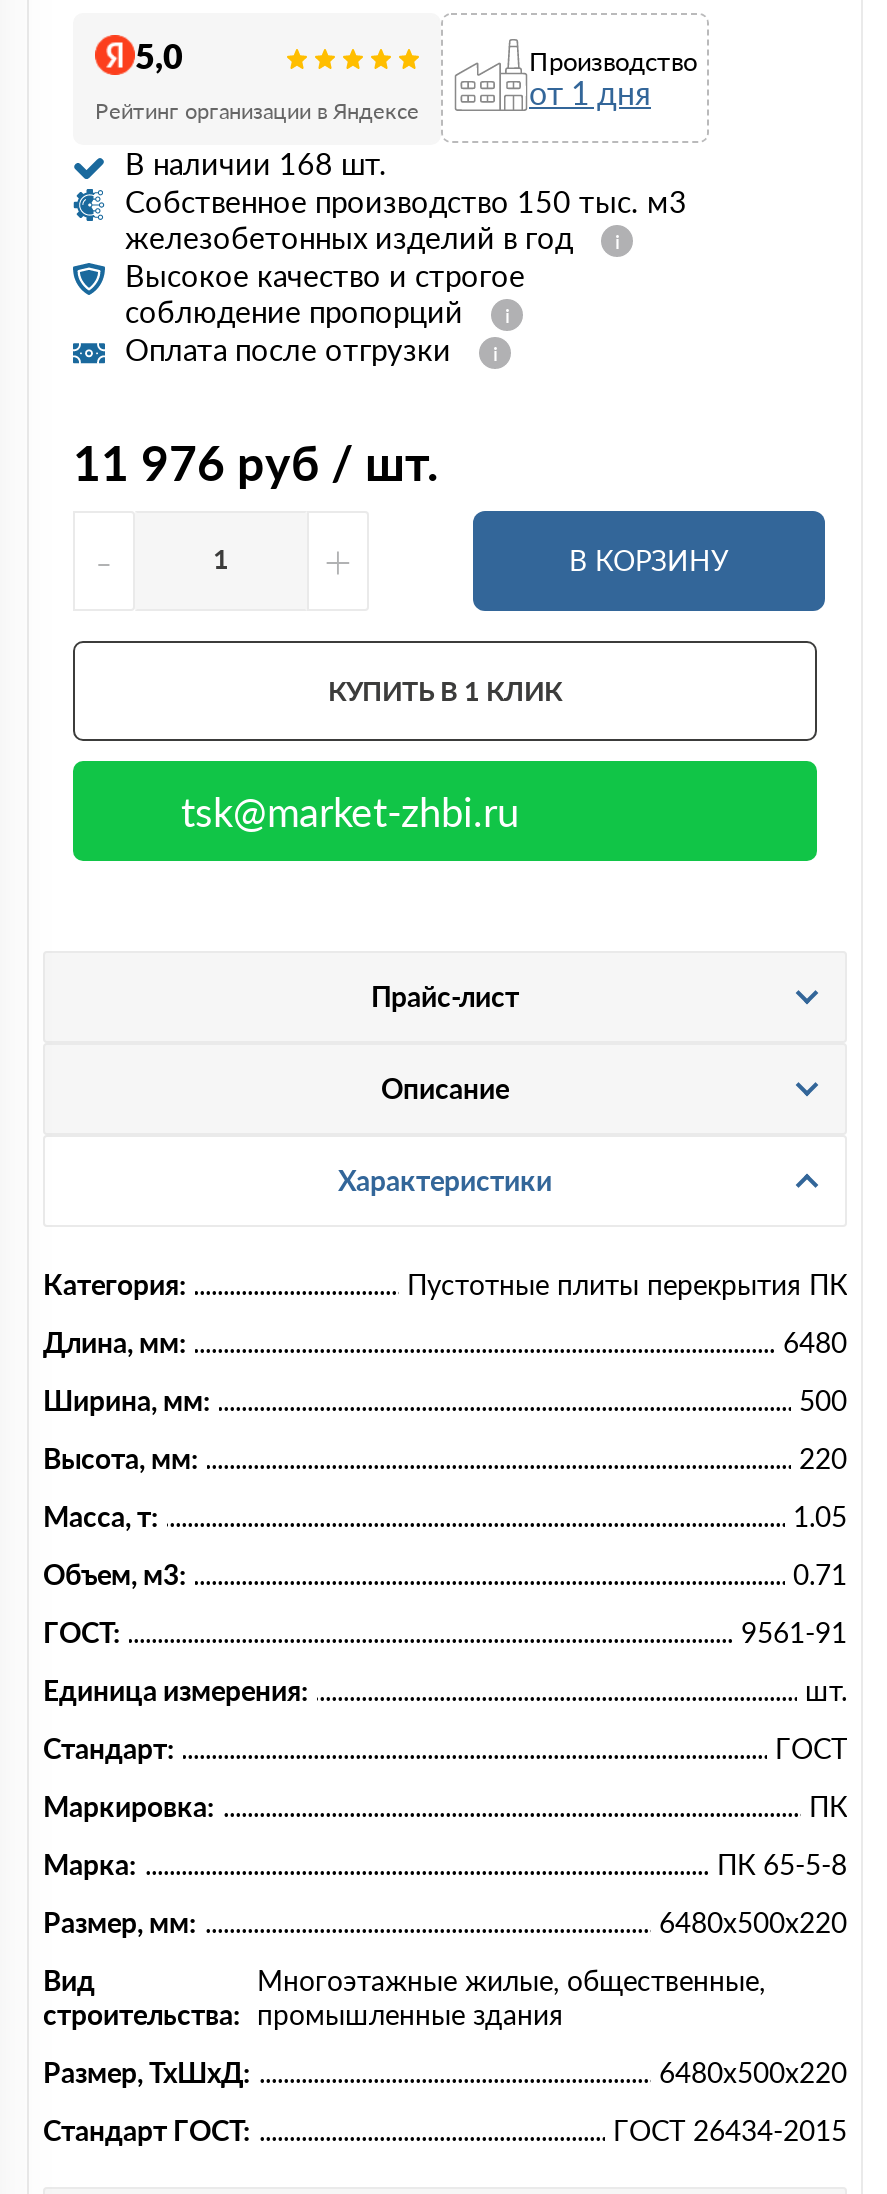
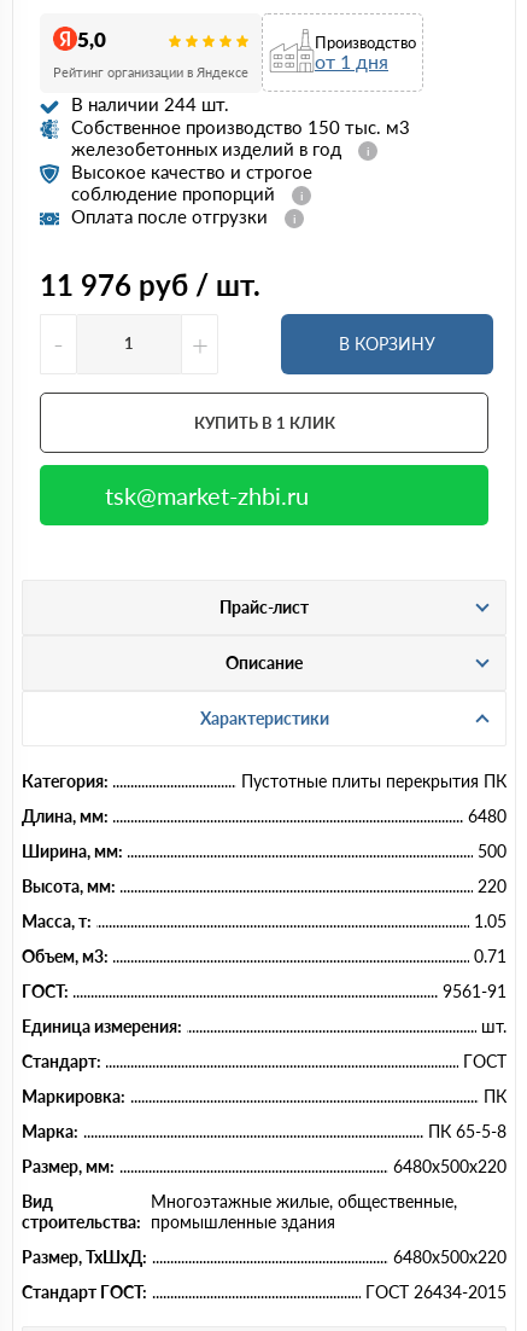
[125,144,387,180] В наличии 168 шт. -> [71,92,229,114] В наличии 244 шт.

